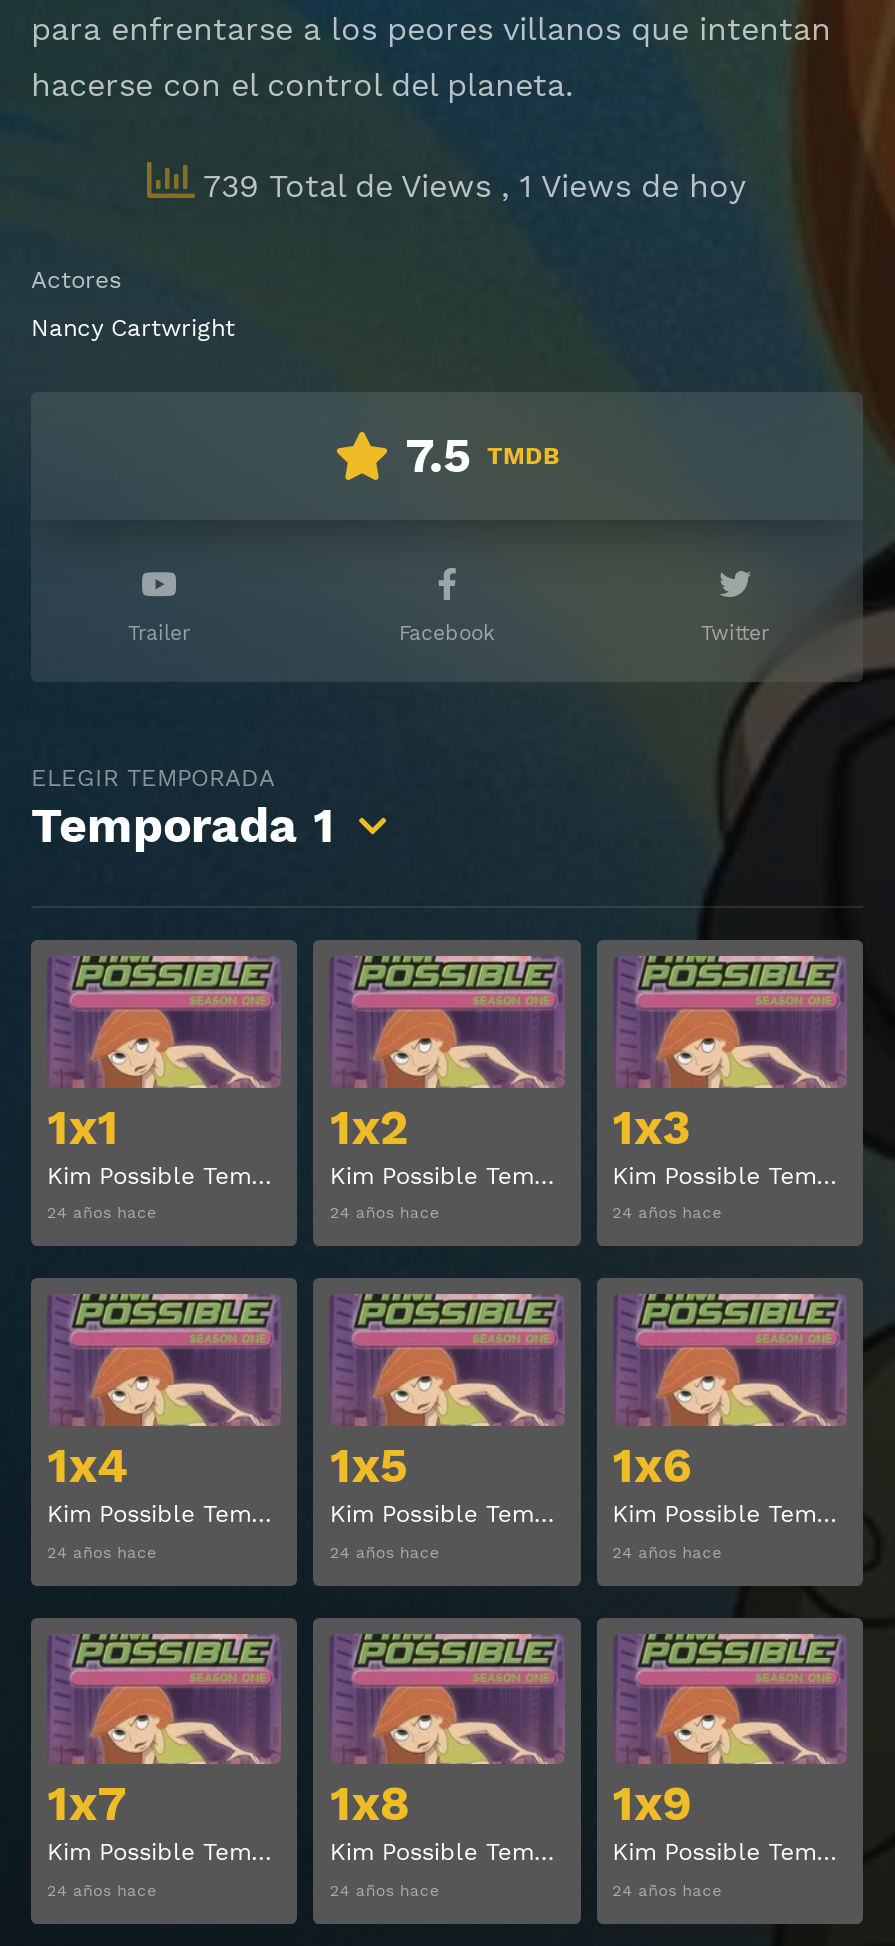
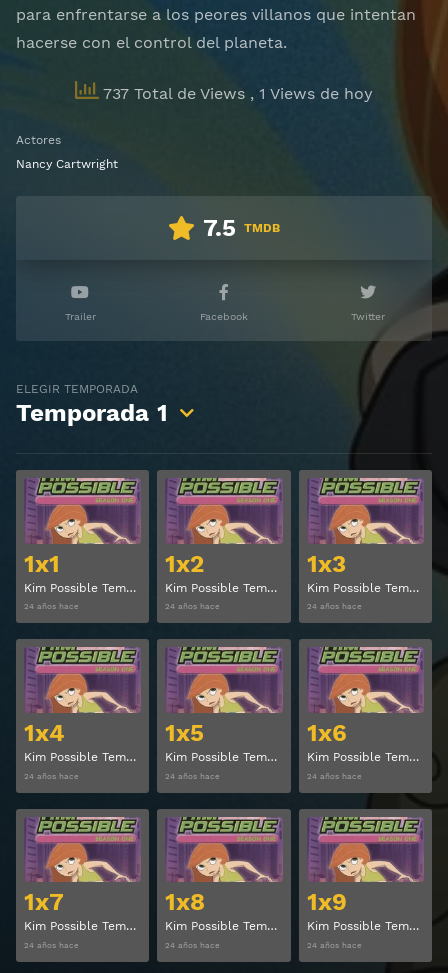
[195,167,747,205] 739 Total de Views, 1 Views de hoy -> [99,83,373,102] 737 Total de Views, 1 Views de hoy

